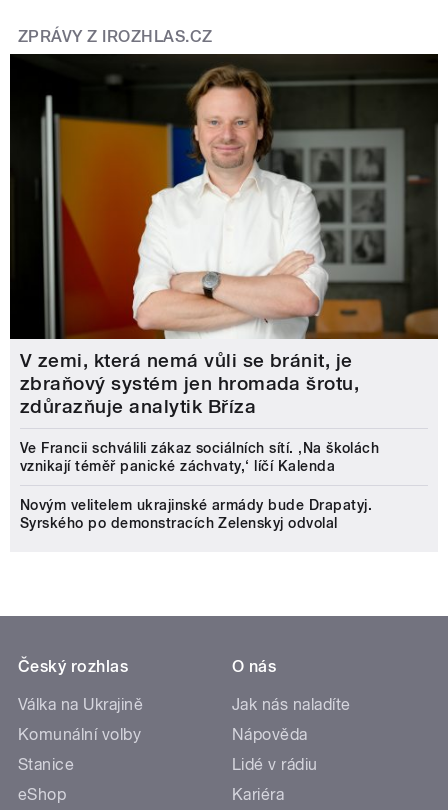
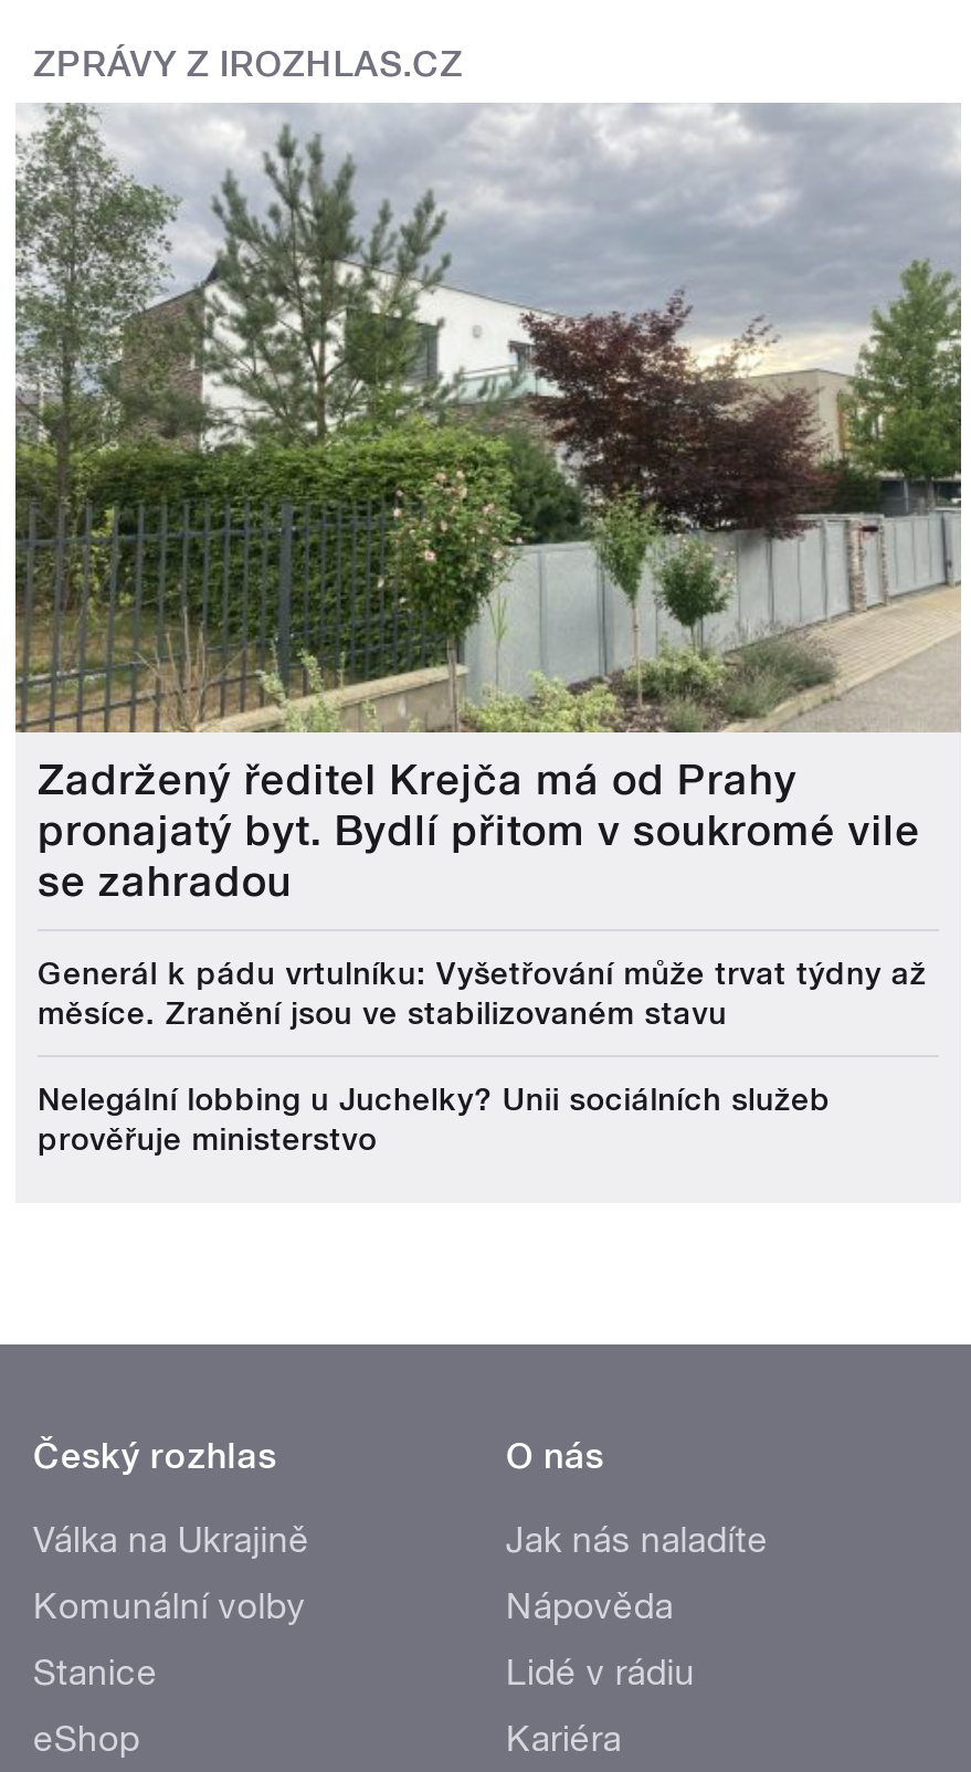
[9,53,439,418] [image] | V zemi, která nemá vůli se bránit, je | zbraňový systém jen hromada šrotu, | zdůrazňuje analytik Bříza -> [13,103,961,908] [image] | Zadržený ředitel Krejča má od Prahy | pronajatý byt. Bydlí přitom v soukromé vile | se zahradou
[20,440,379,474] Ve Francii schválili zákaz sociálních sítí. ‚Na školách | vznikají téměř panické záchvaty,‘ líčí Kalenda -> [38,956,927,1032] Generál k pádu vrtulníku: Vyšetřování může trvat týdny až | měsíce. Zranění jsou ve stabilizovaném stavu
[20,497,372,531] Novým velitelem ukrajinské armády bude Drapatyj. | Syrského po demonstracích Zelenskyj odvolal -> [38,1082,831,1158] Nelegální lobbing u Juchelky? Unii sociálních služeb | prověřuje ministerstvo

